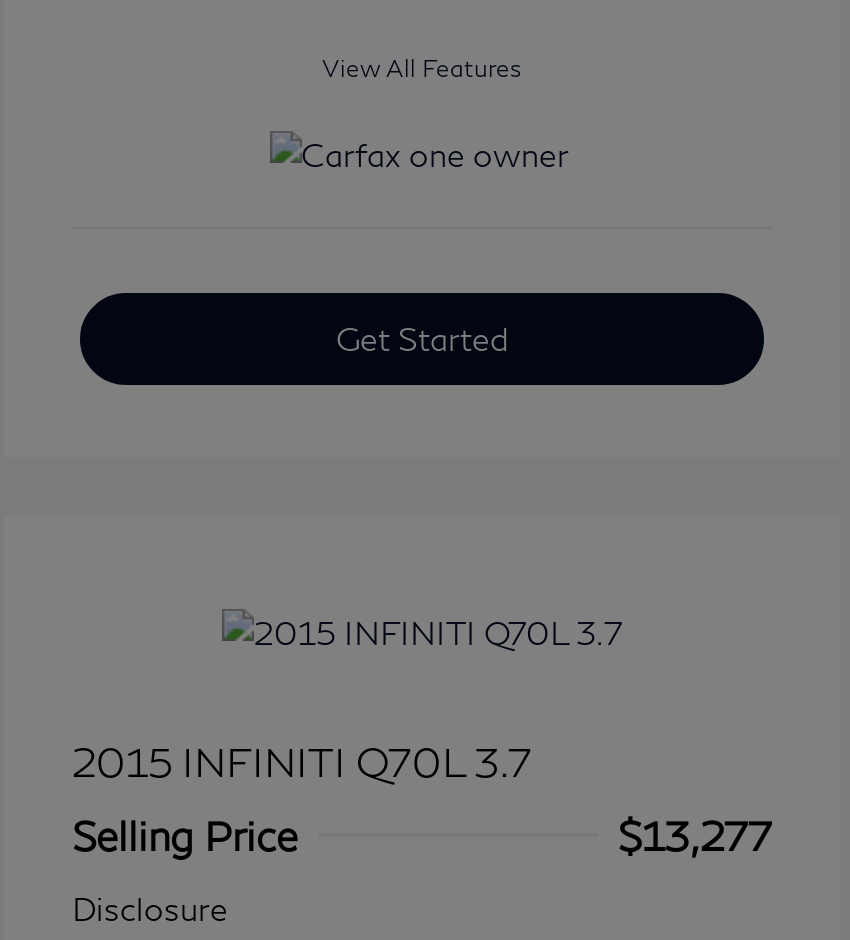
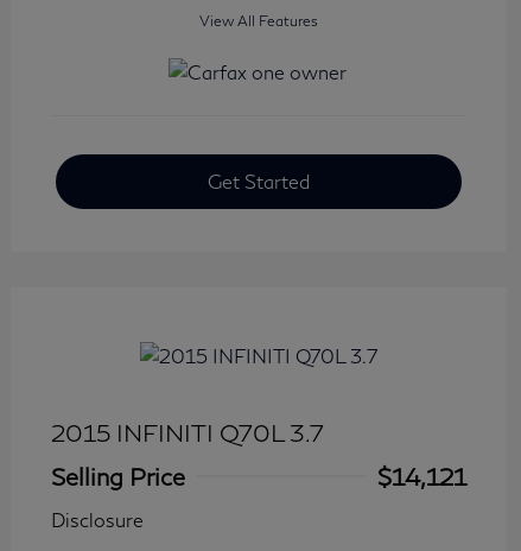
[618,811,772,859] $13,277 -> [377,463,466,491] $14,121

